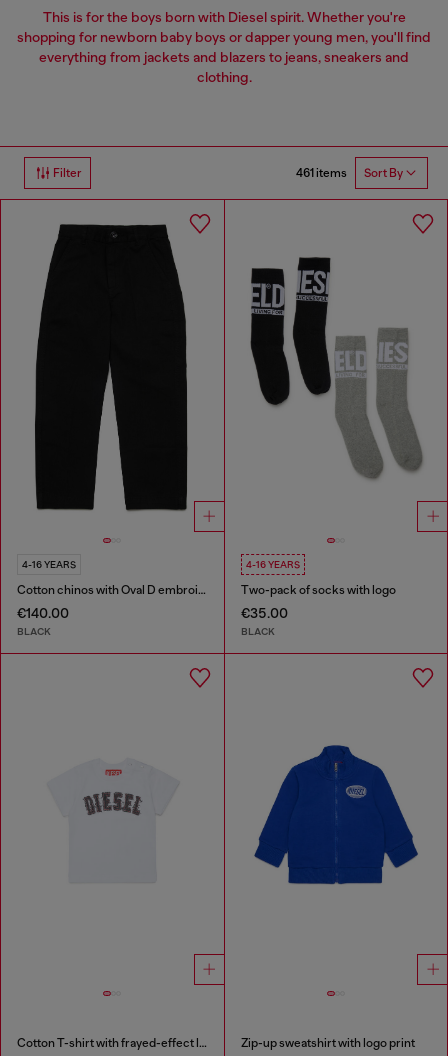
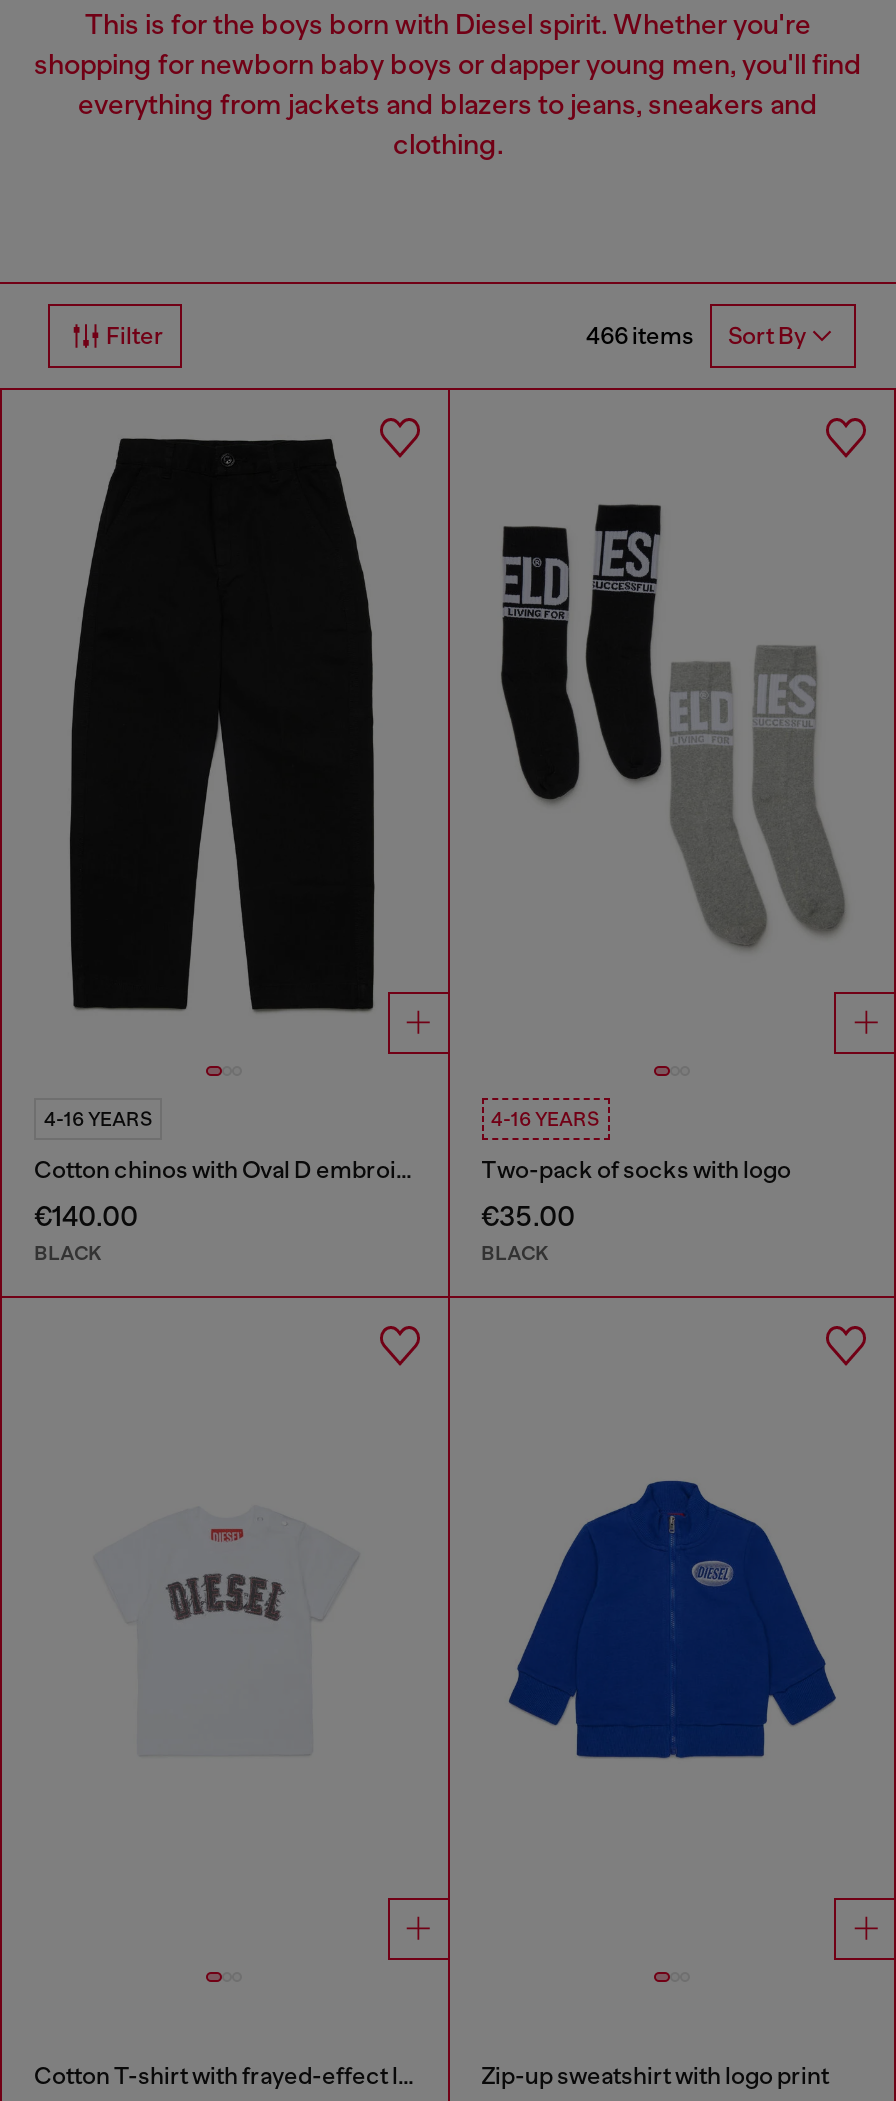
[296,166,403,180] 461 items Sort By -> [586,322,806,351] 466 items Sort By

